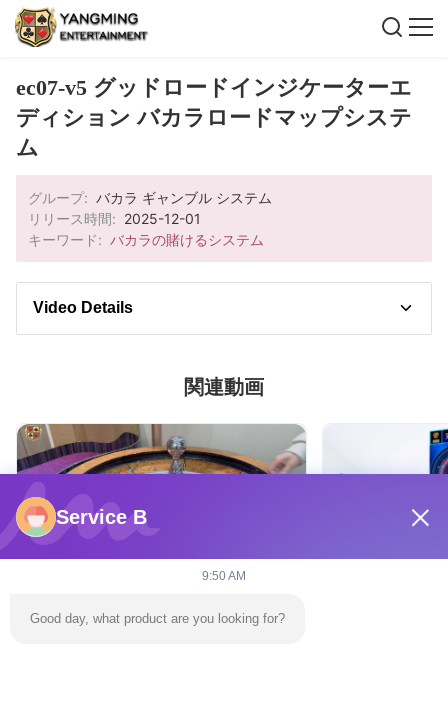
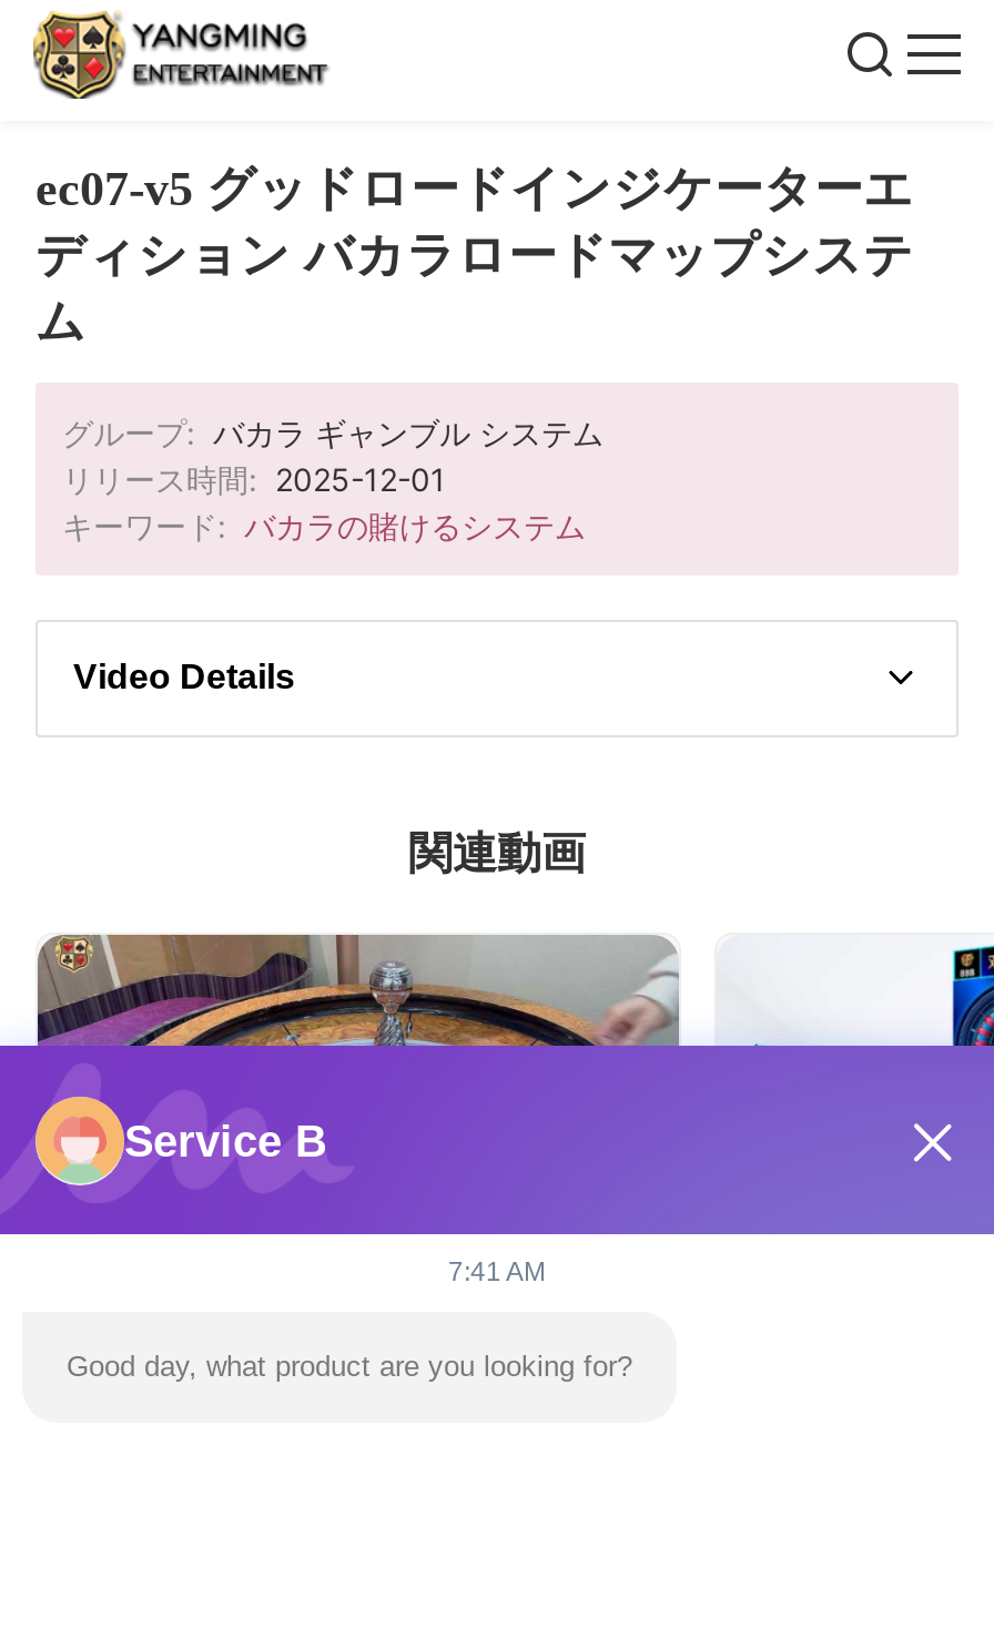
[202,569,246,583] 9:50 AM -> [448,1256,546,1287] 7:41 AM

